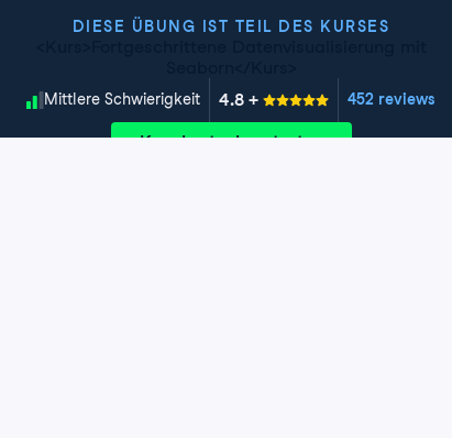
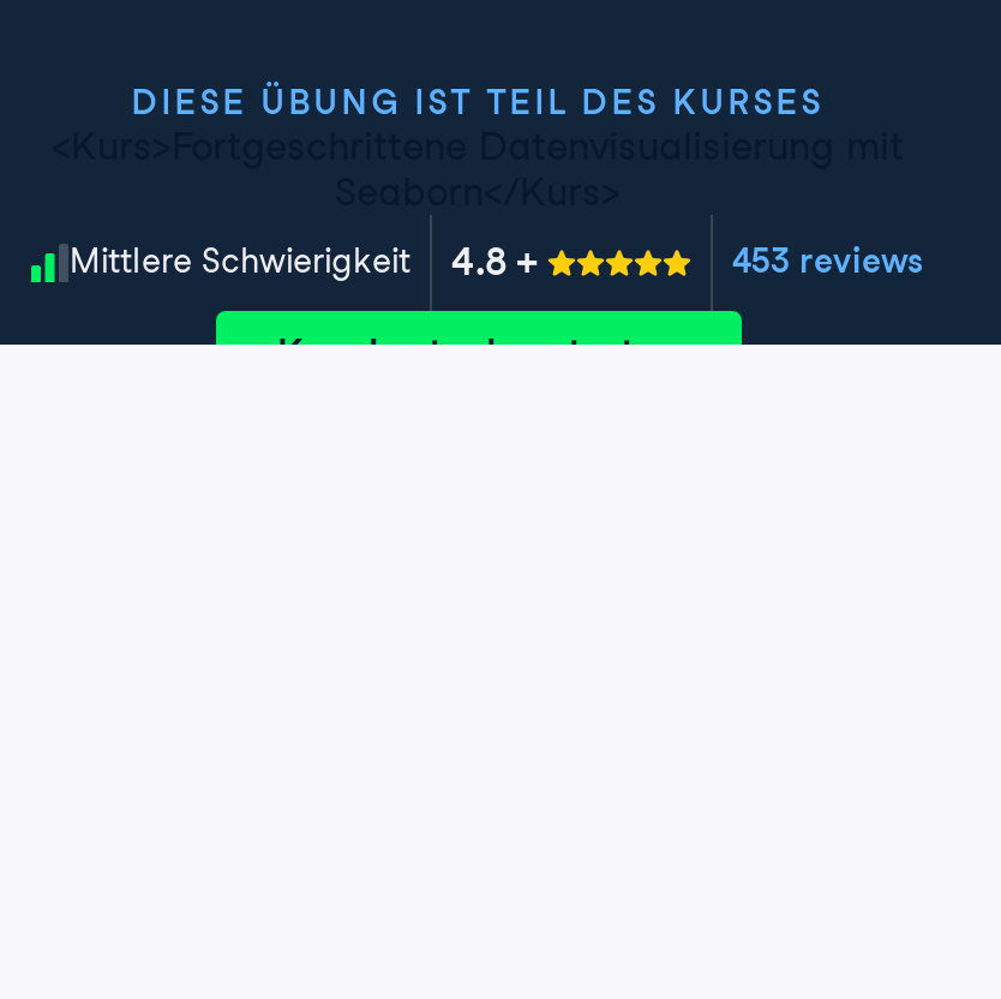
[348,91,436,108] 452 reviews -> [732,242,924,281] 453 reviews

